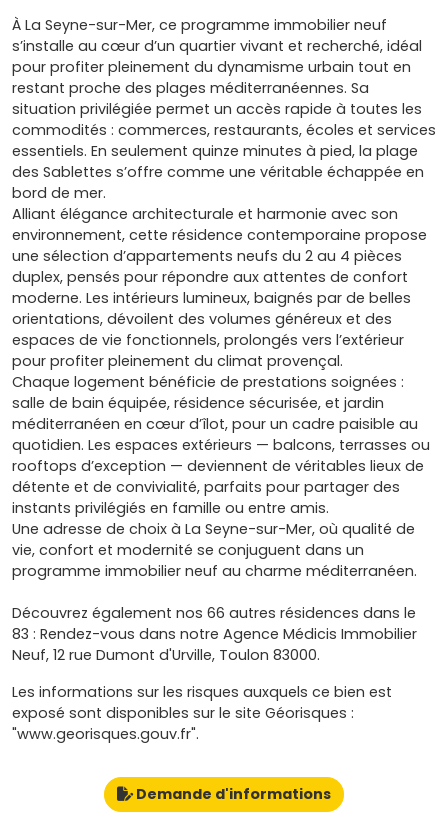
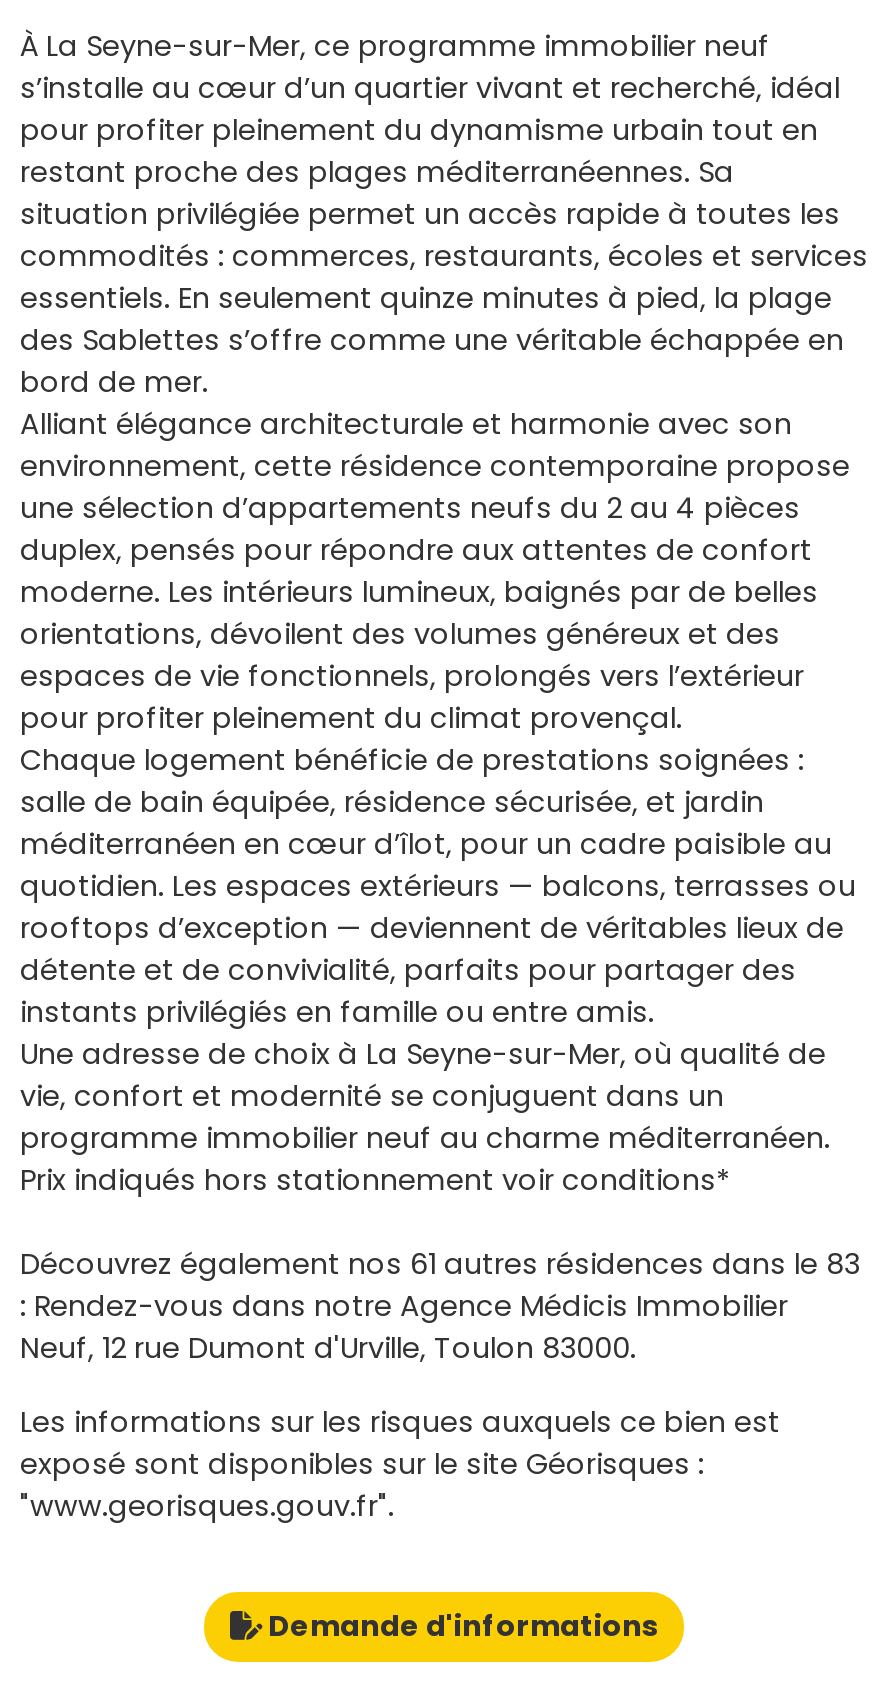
[12,603,417,644] Découvrez également nos 66 autres résidences dans le | 83 : Rendez-vous dans notre Agence Médicis Immobilier -> [20,1160,860,1326] Prix indiqués hors stationnement voir conditions* | Découvrez également nos 61 autres résidences dans le 83 | : Rendez-vous dans notre Agence Médicis Immobilier

